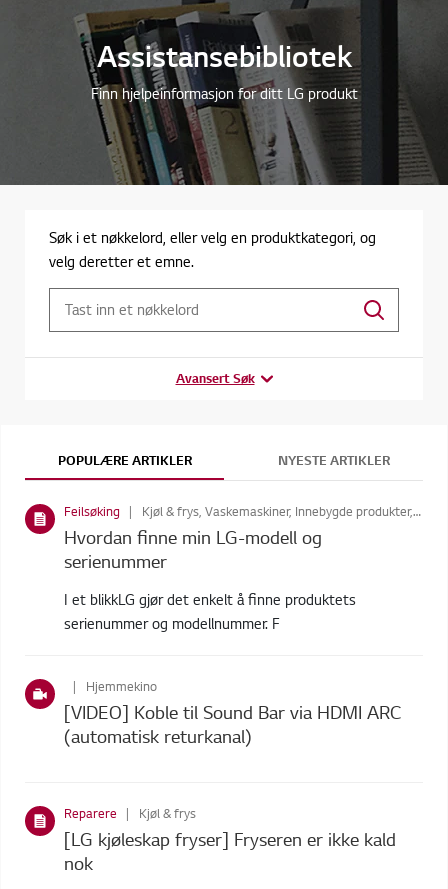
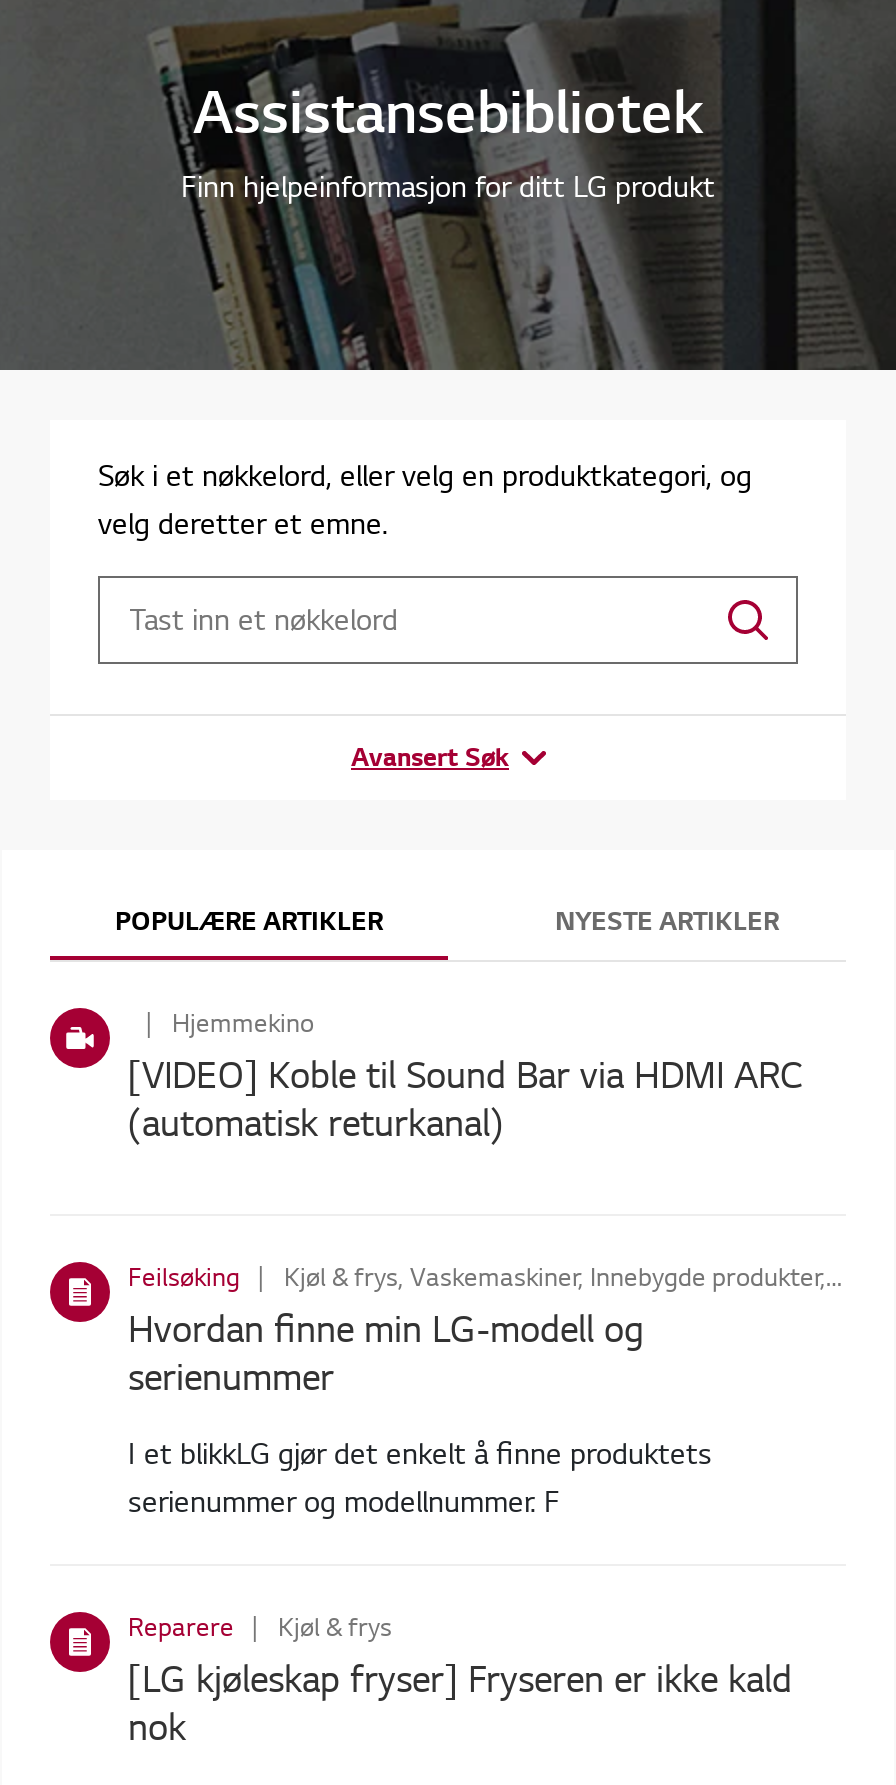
moved [64,502,356,633] -> [128,1257,712,1519]: Feilsøking | Hvordan finne min LG-modell og | serienummer | I et blikkLG gjør det enkelt å finne produktets | serienummer og modellnummer. F
moved [64,677,402,748] -> [128,1003,804,1145]: Hjemmekino | [VIDEO] Koble til Sound Bar via HDMI ARC | (automatisk returkanal)

